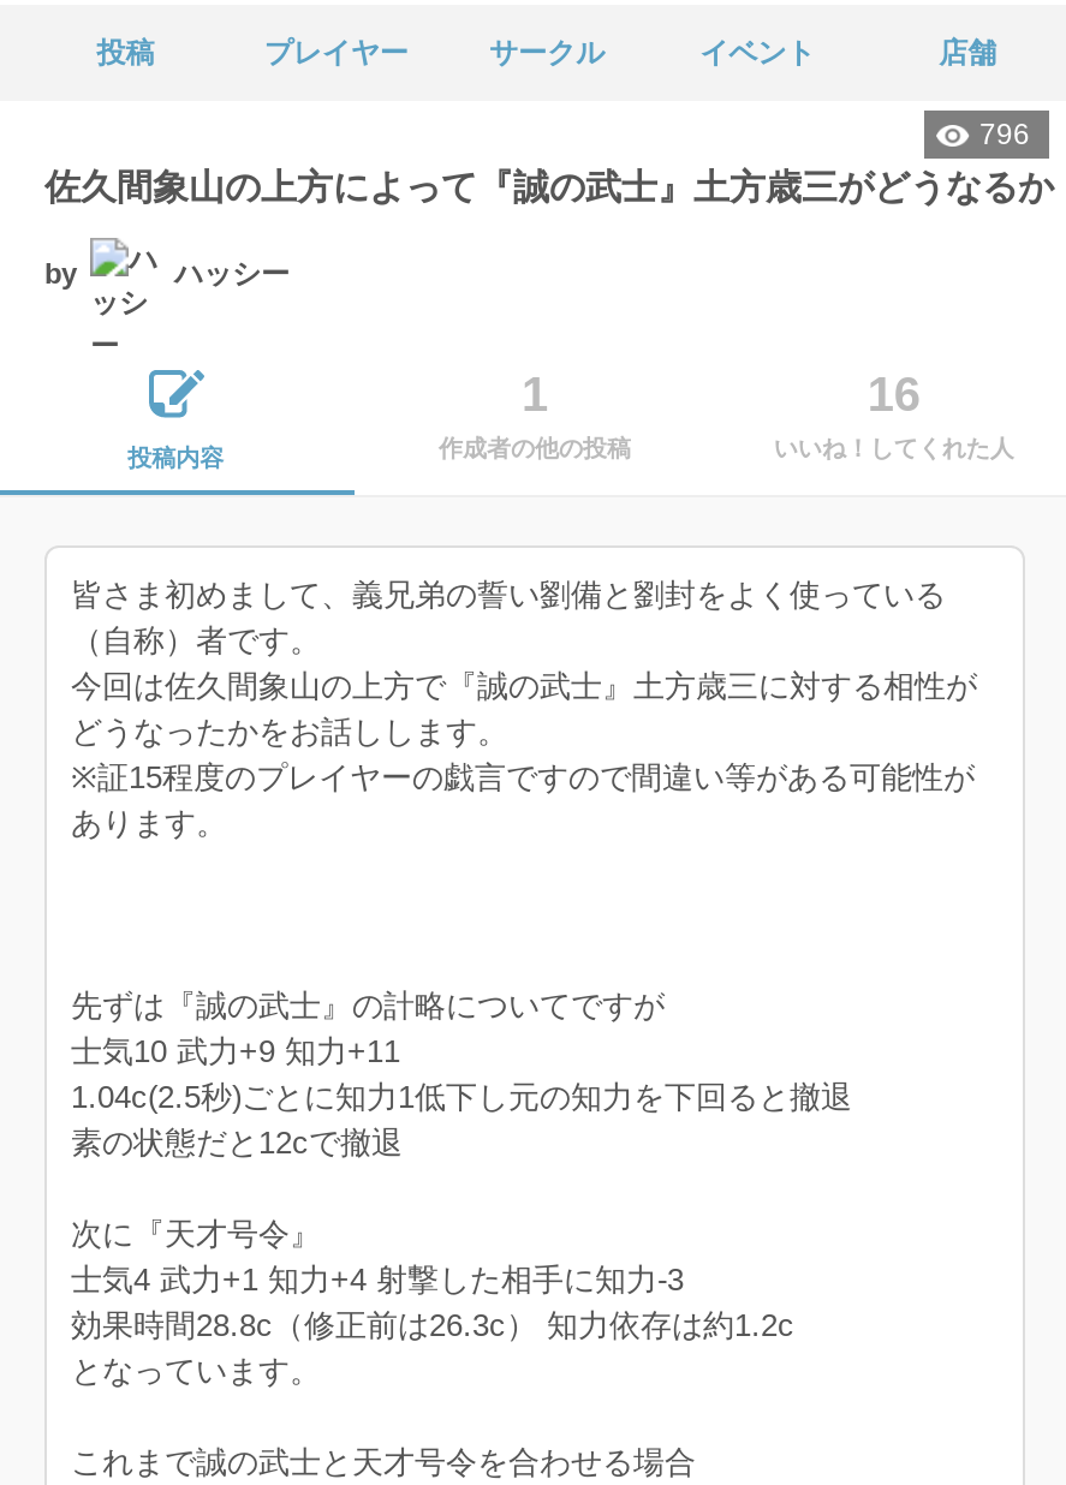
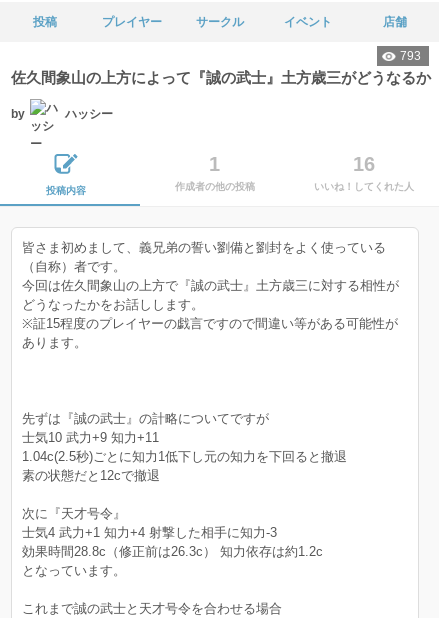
[979,118,1030,151] 796 -> [400,49,421,63] 793

